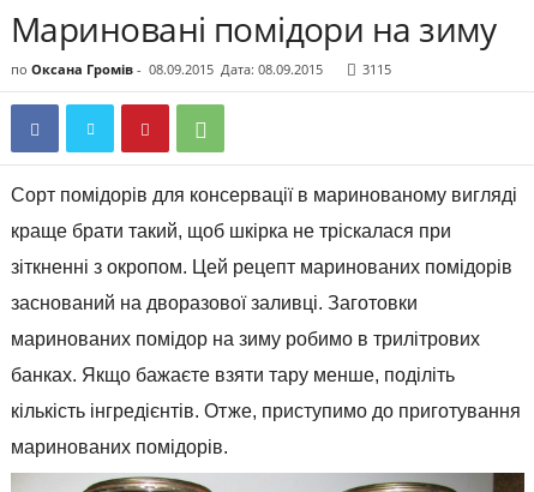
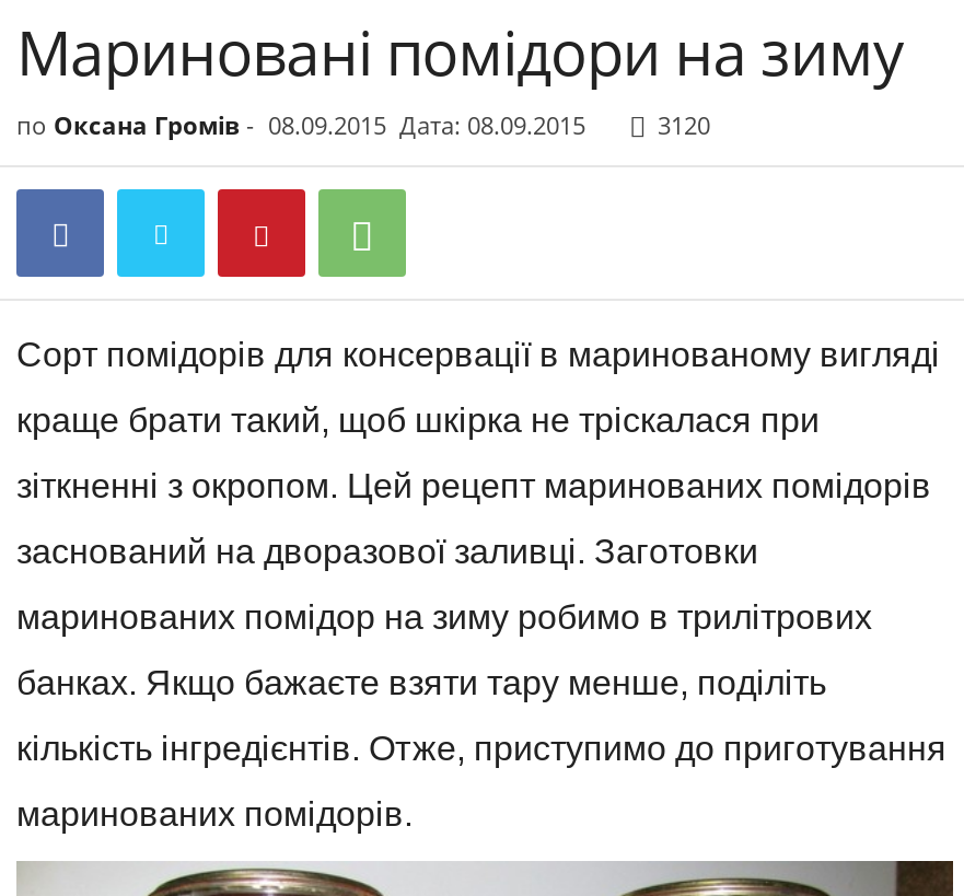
[362,60,391,78] 3115 -> [658,108,710,141] 3120

